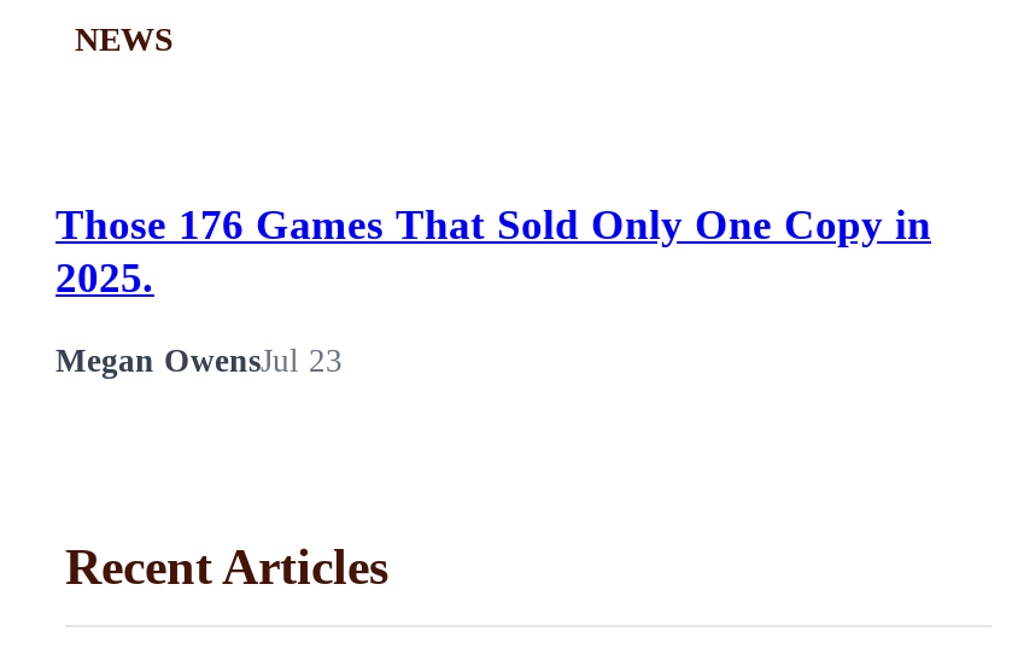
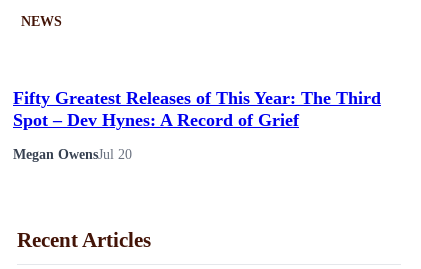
[55,200,931,301] Those 176 Games That Sold Only One Copy in | 2025. -> [13,88,381,130] Fifty Greatest Releases of This Year: The Third | Spot – Dev Hynes: A Record of Grief
[55,342,343,378] Megan OwensJul 23 -> [13,147,132,162] Megan OwensJul 20

